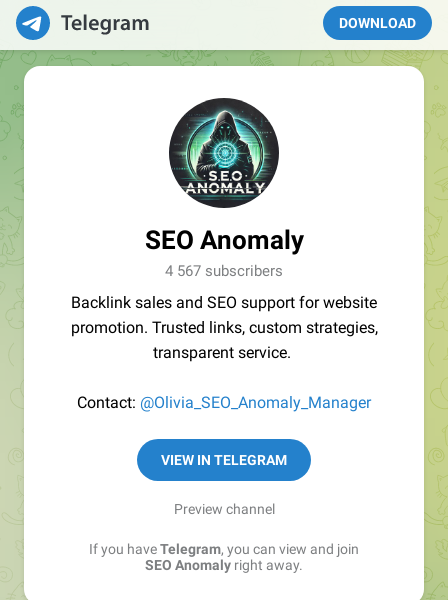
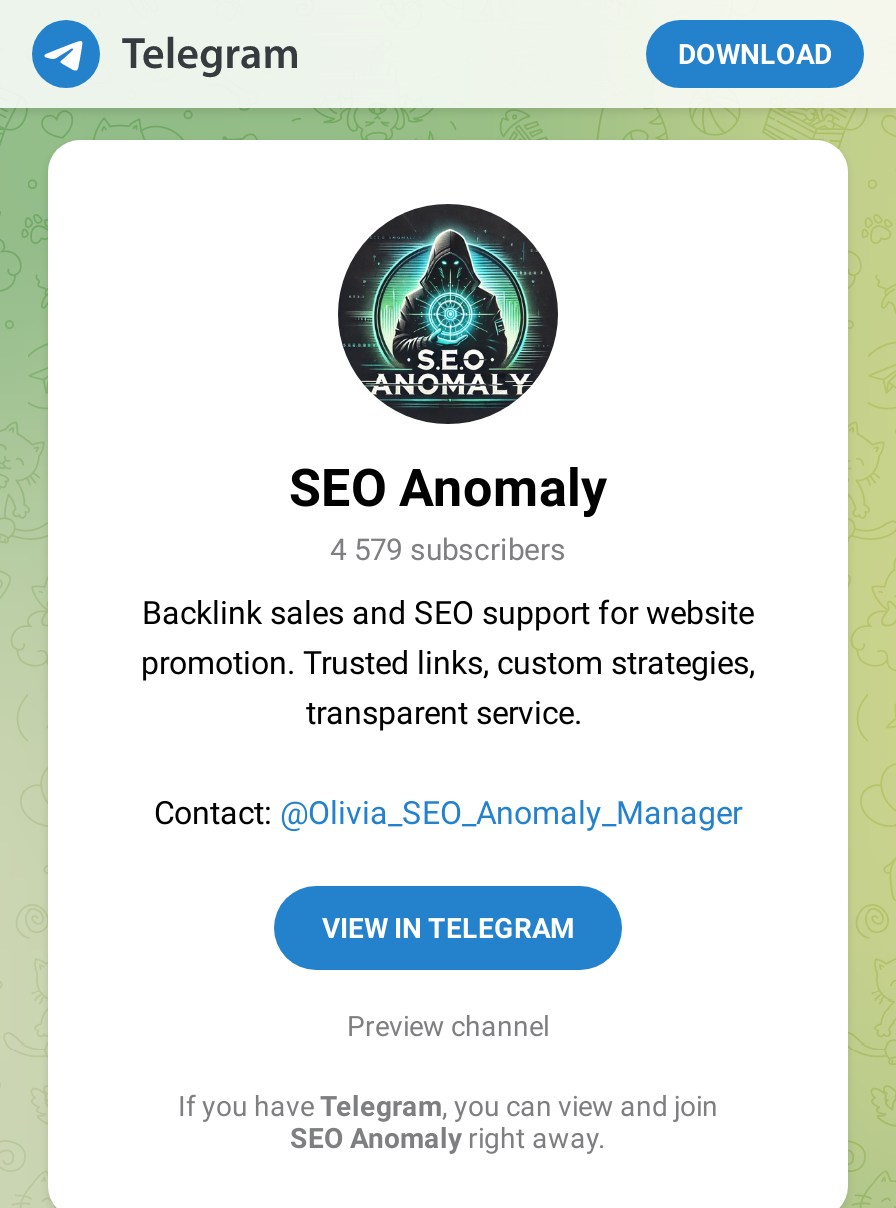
[165,262,283,280] 4 567 subscribers -> [330,532,566,568] 4 579 subscribers

